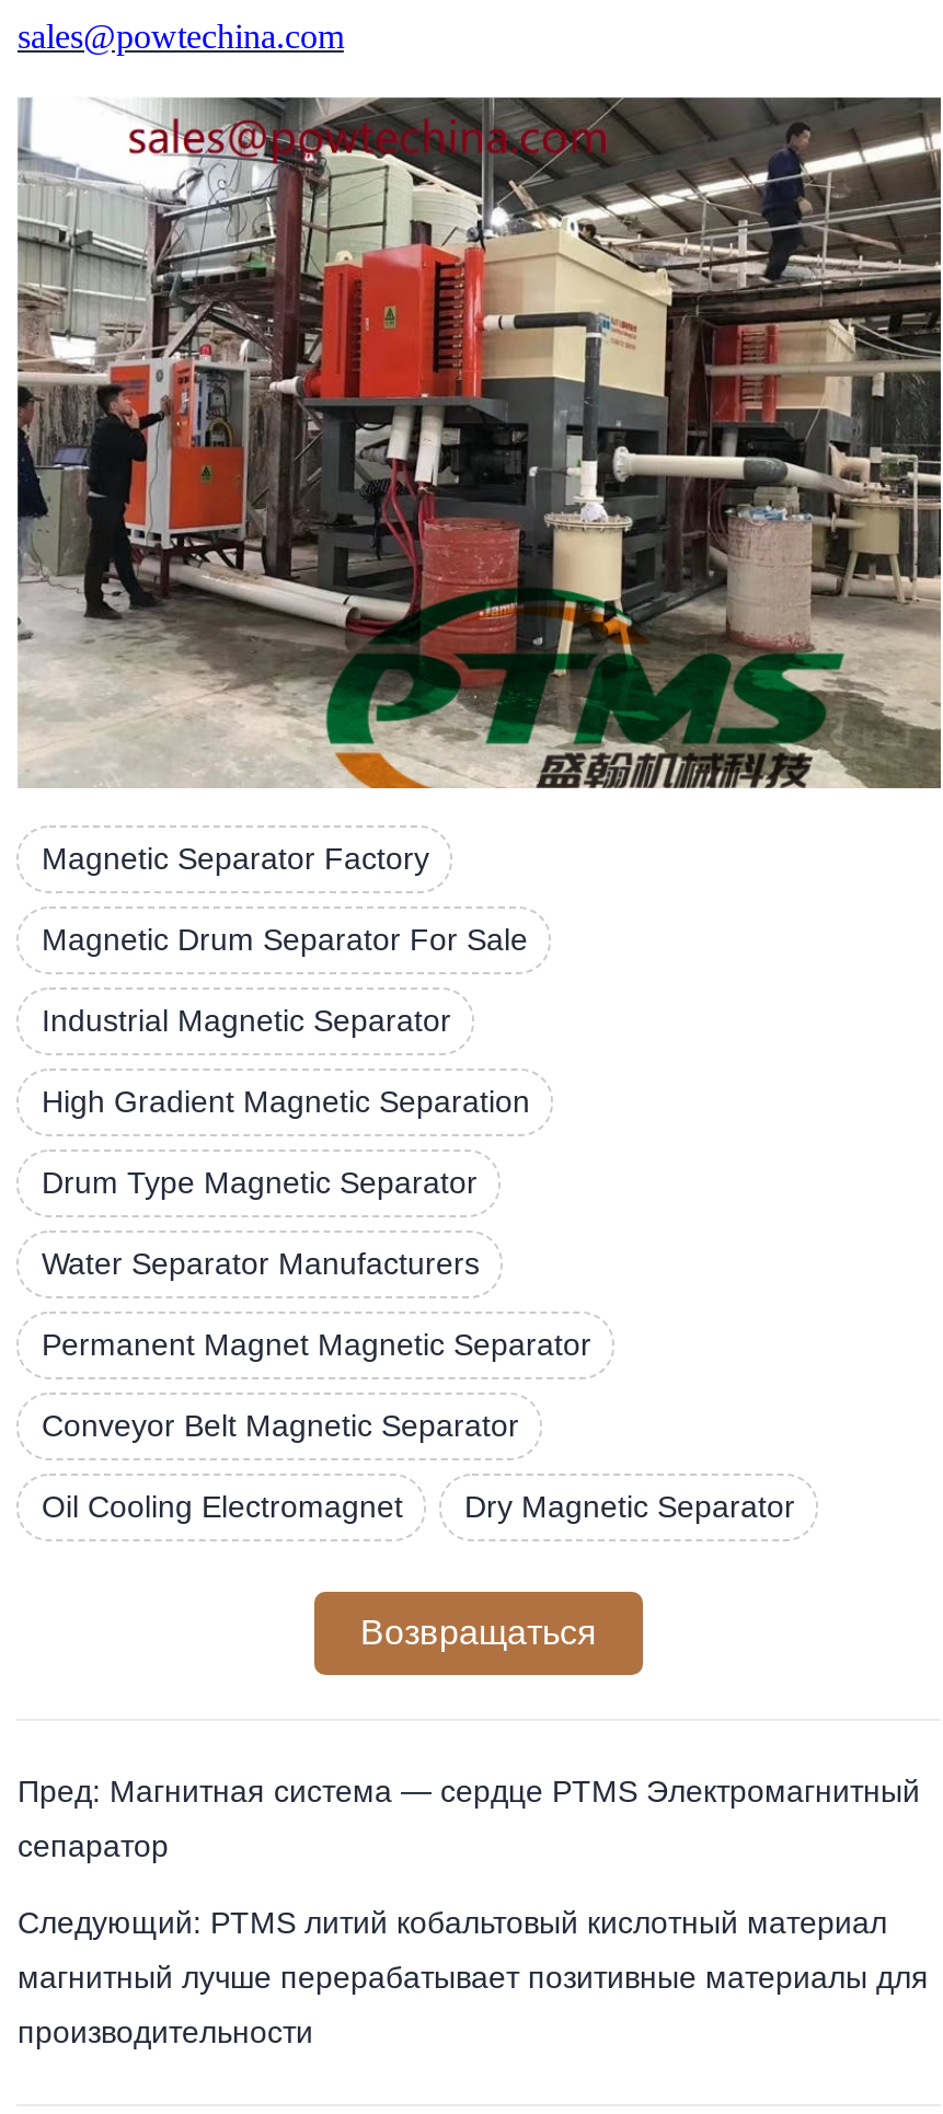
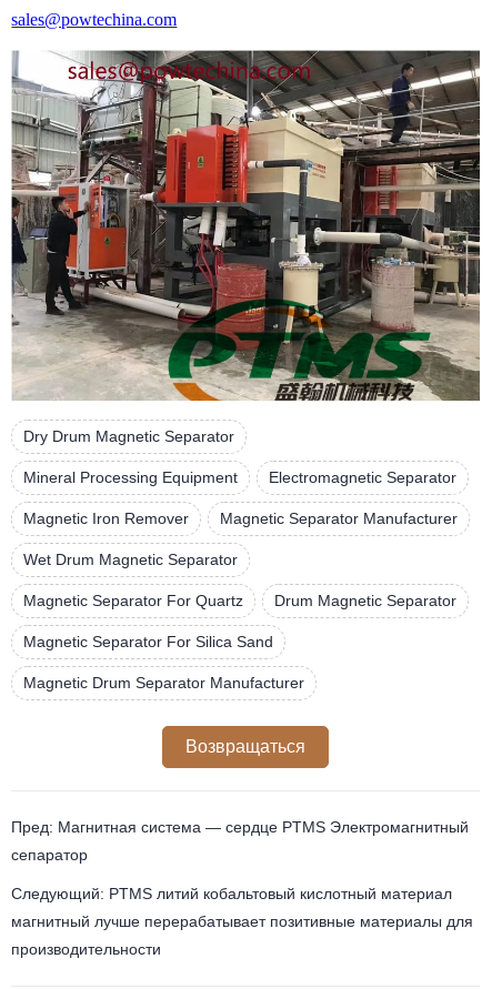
[41,840,795,1523] Magnetic Separator Factory | Magnetic Drum Separator For Sale | Industrial Magnetic Separator | High Gradient Magnetic Separation | Drum Type Magnetic Separator | Water Separator Manufacturers | Permanent Magnet Magnetic Separator | Conveyor Belt Magnetic Separator | Oil Cooling Electromagnet | Dry Magnetic Separator -> [24,427,458,691] Dry Drum Magnetic Separator | Mineral Processing Equipment | Electromagnetic Separator | Magnetic Iron Remover | Magnetic Separator Manufacturer | Wet Drum Magnetic Separator | Magnetic Separator For Quartz | Drum Magnetic Separator | Magnetic Separator For Silica Sand | Magnetic Drum Separator Manufacturer

